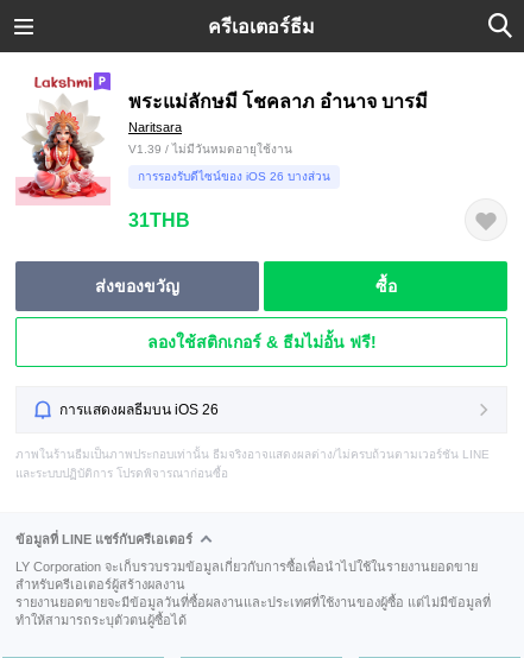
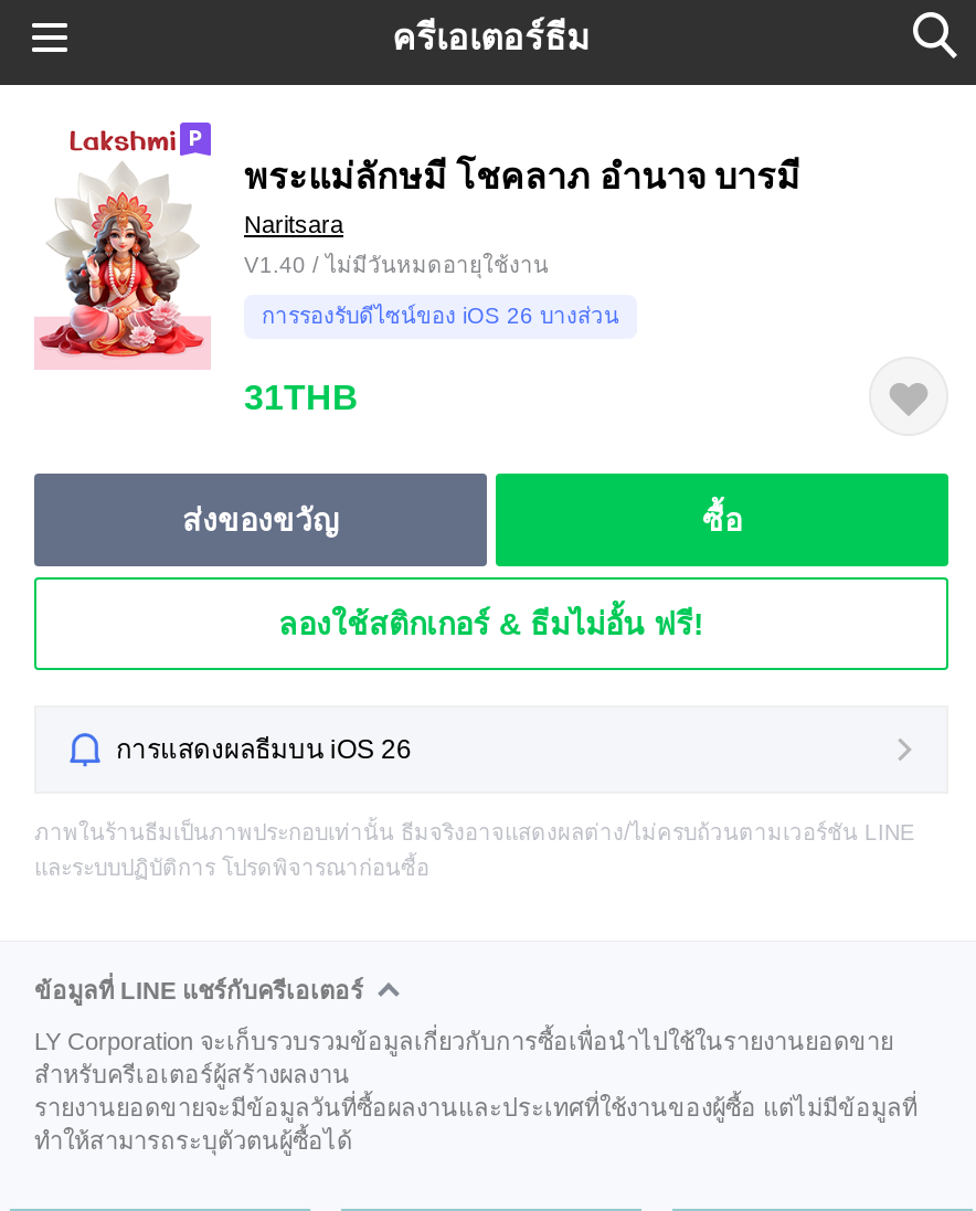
[128,143,292,156] V1.39 / ไม่มีวันหมดอายุใช้งาน -> [244,253,549,277] V1.40 / ไม่มีวันหมดอายุใช้งาน

